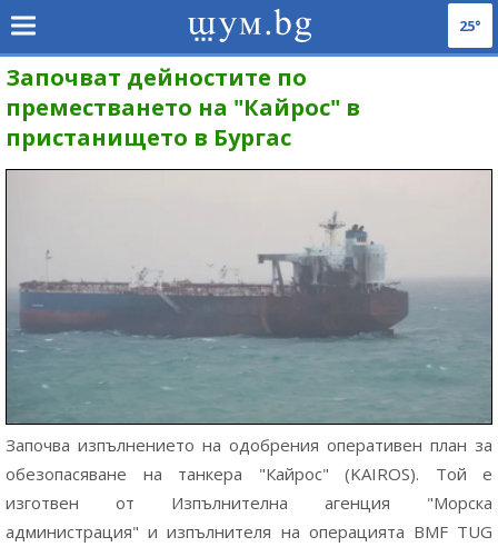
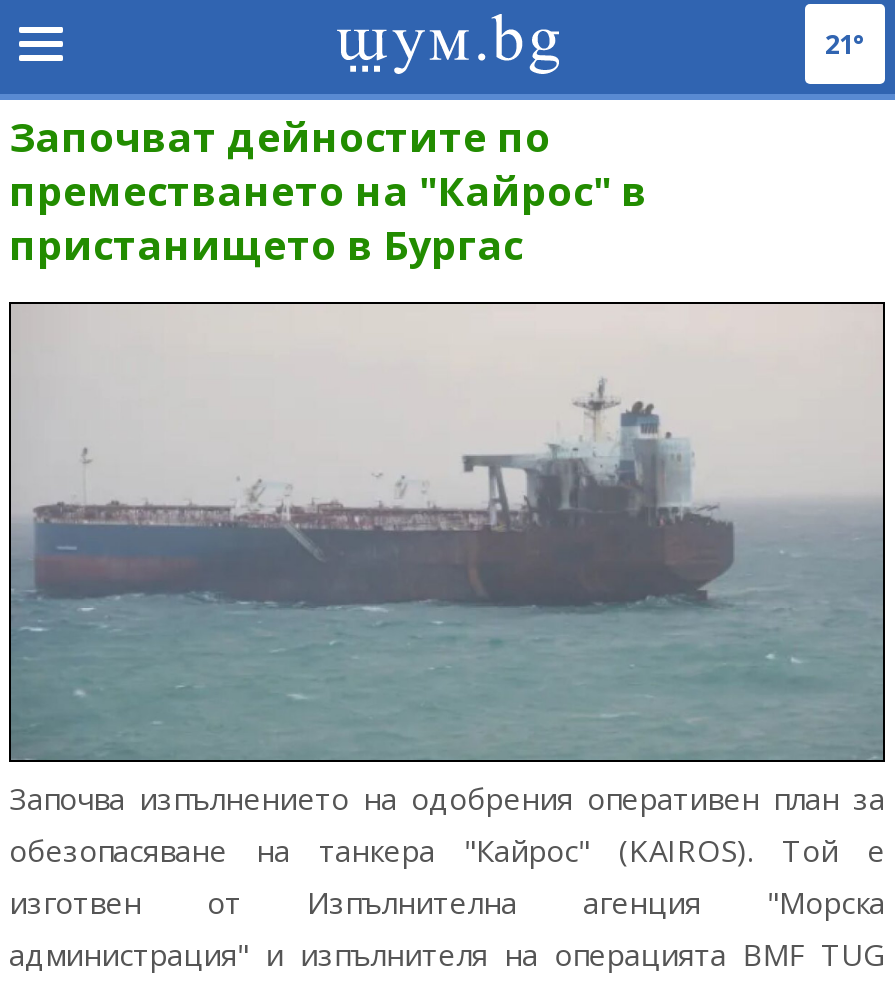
[459,16,481,36] 25° -> [825,26,865,62] 21°

